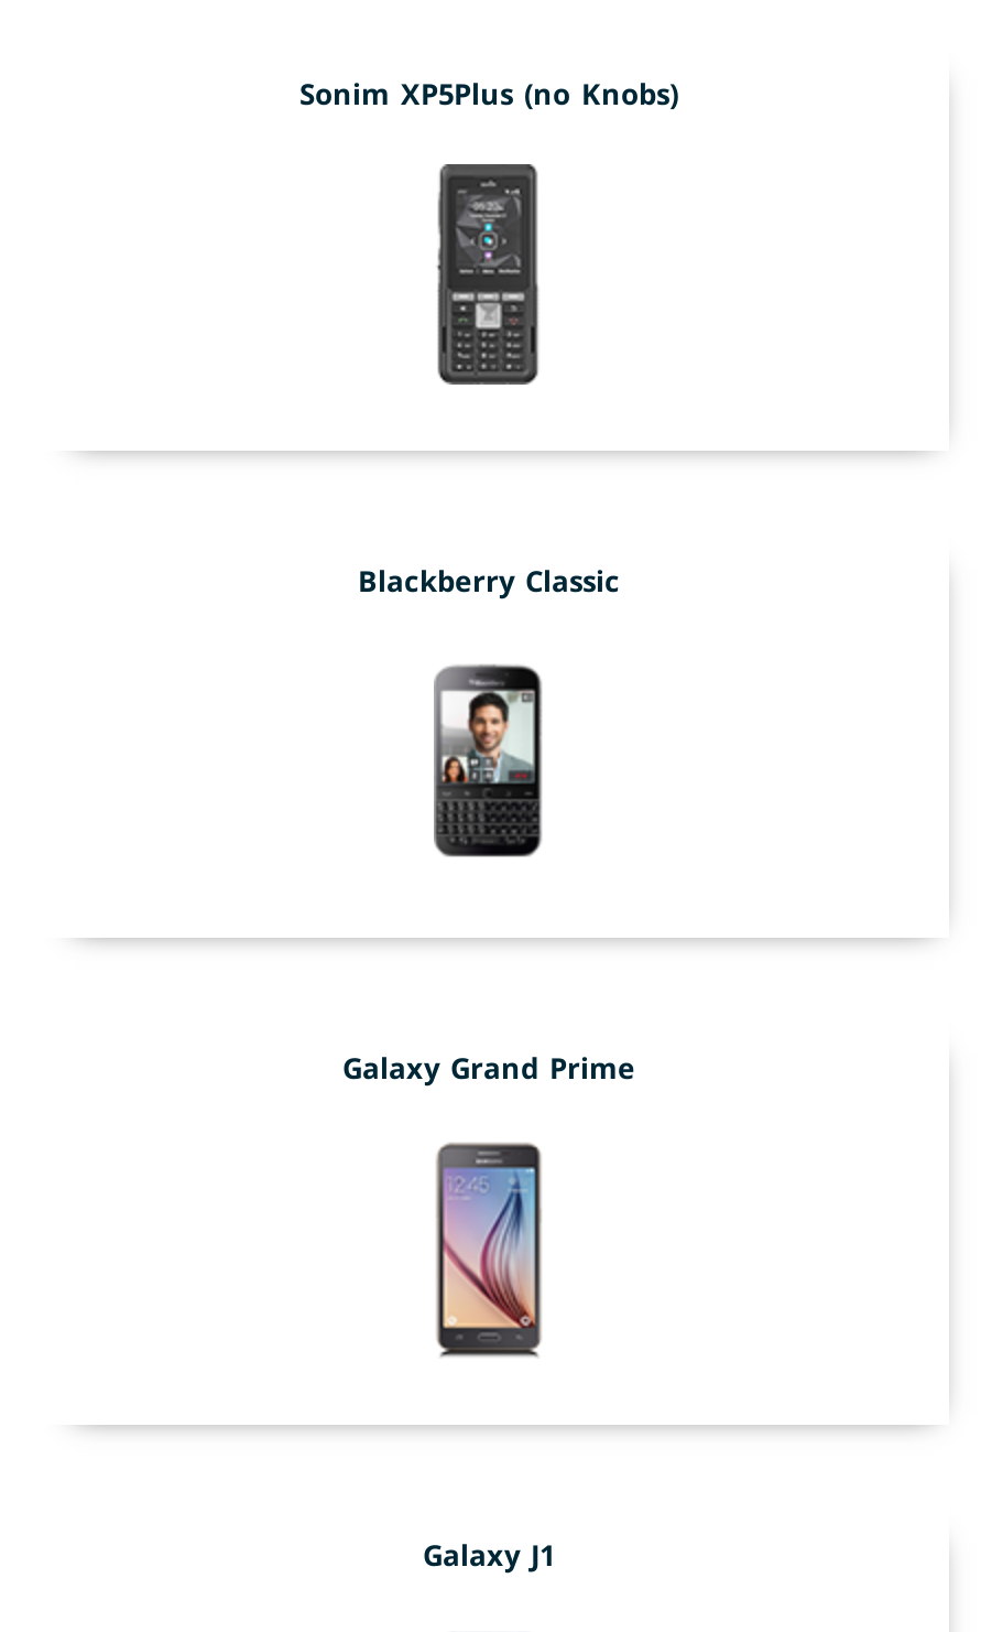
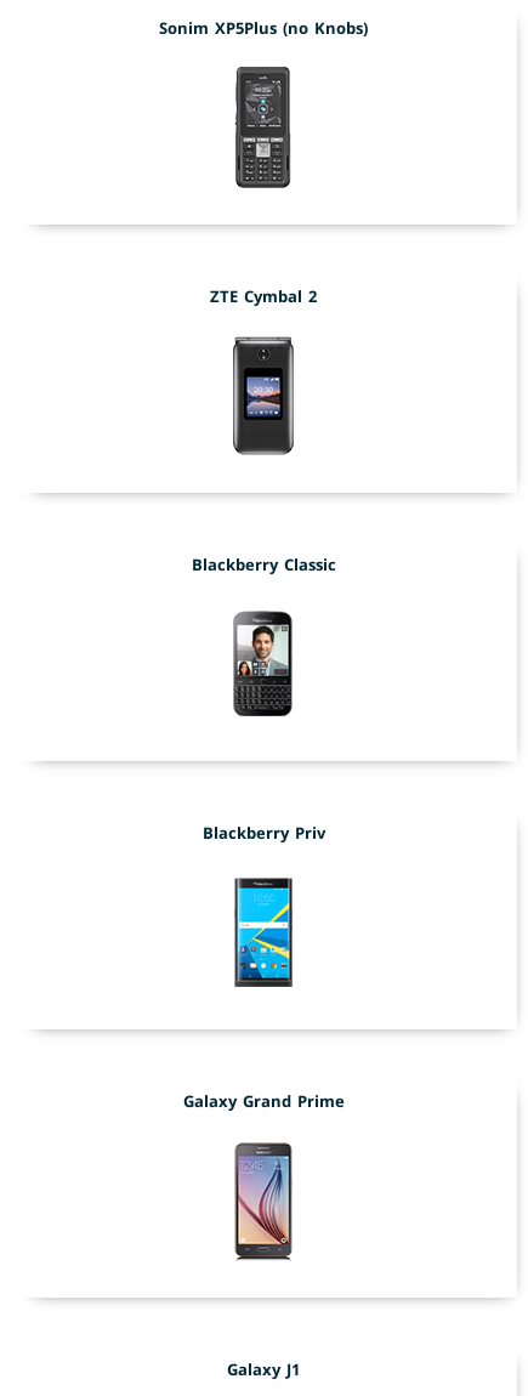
none -> [210,285,317,307] ZTE Cymbal 2
none -> [233,336,295,421] [image]
none -> [202,821,325,843] Blackberry Priv
none -> [237,876,293,988] [image]

